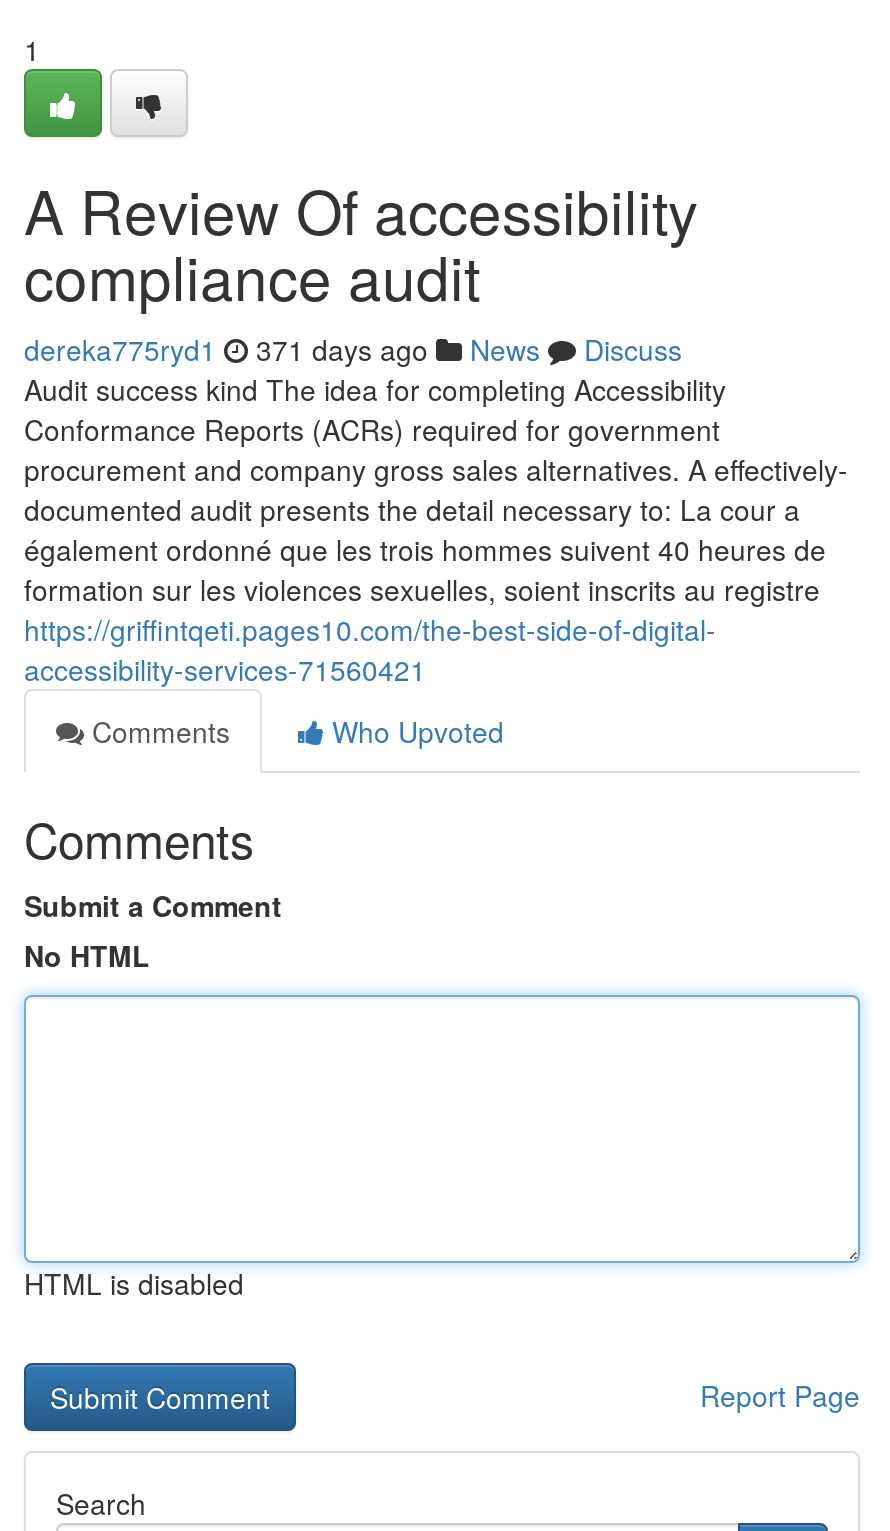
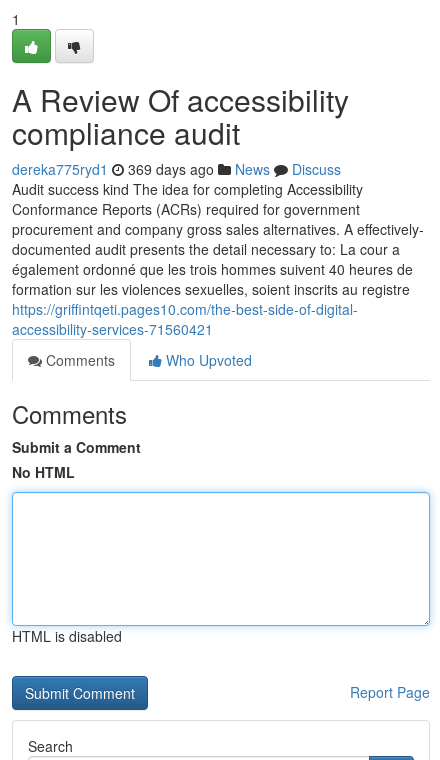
[24,329,682,369] dereka775ryd1 371 days ago News Discuss -> [12,159,341,179] dereka775ryd1 369 days ago News Discuss

